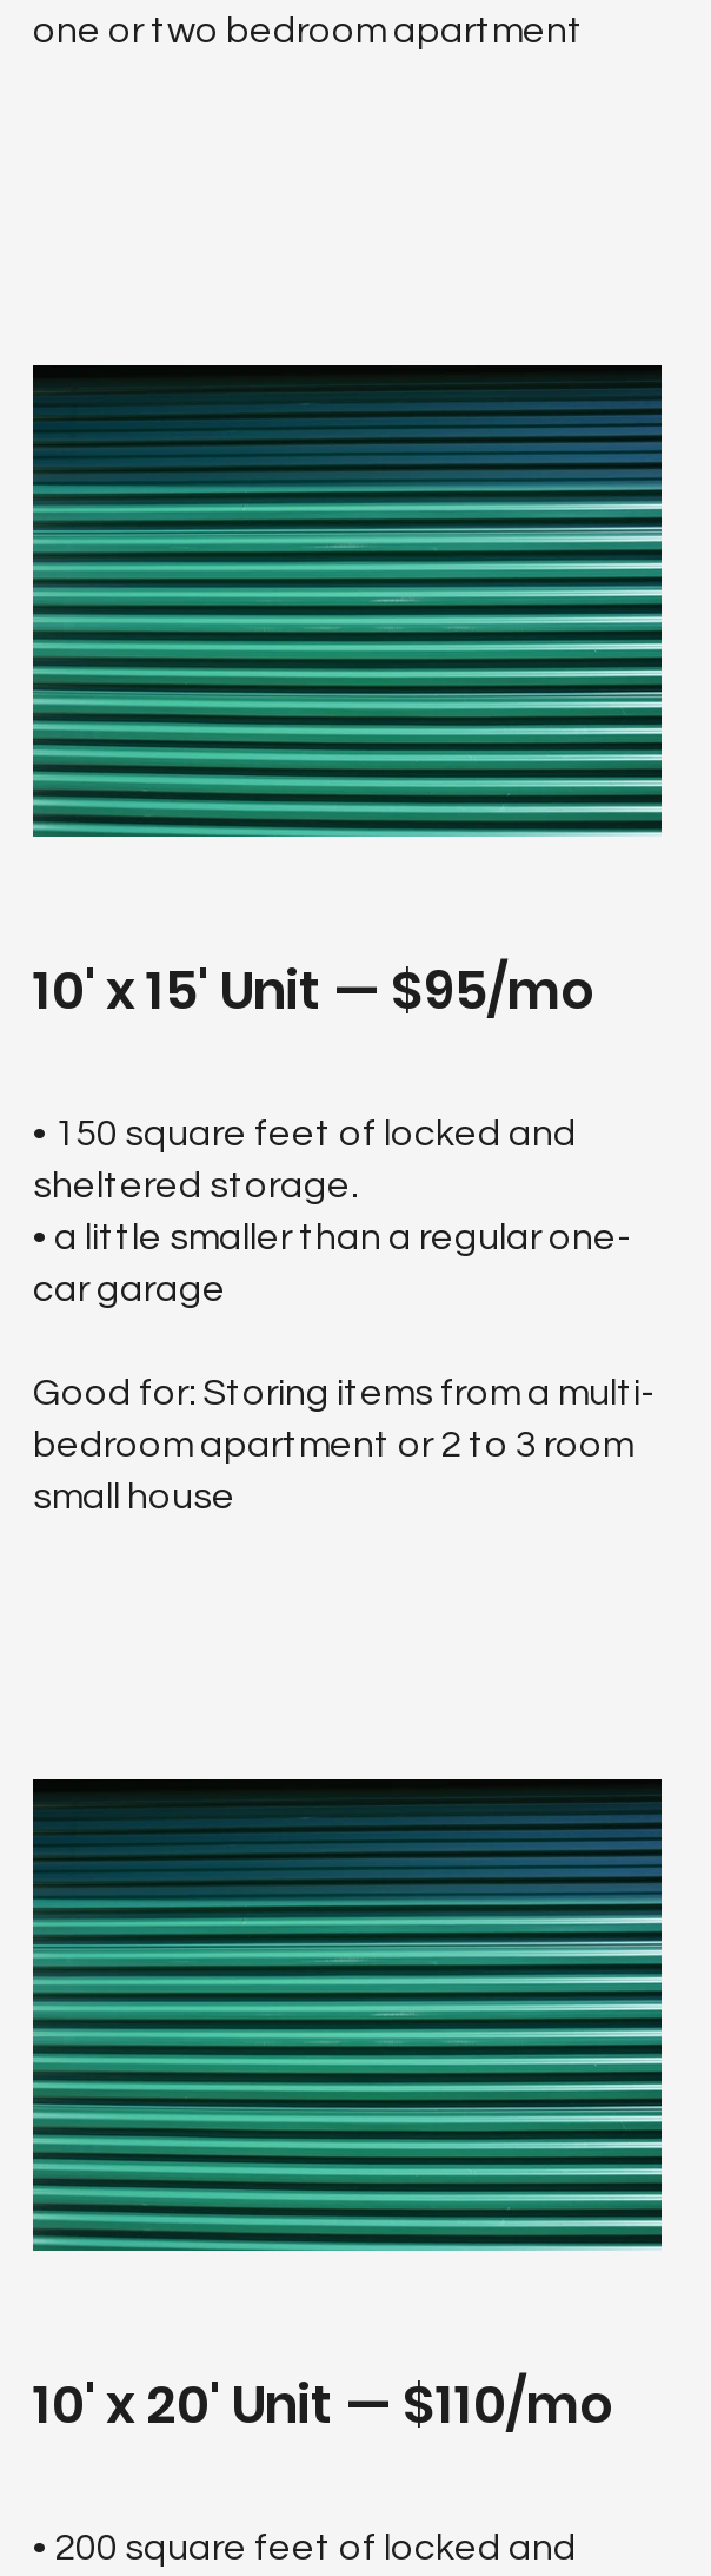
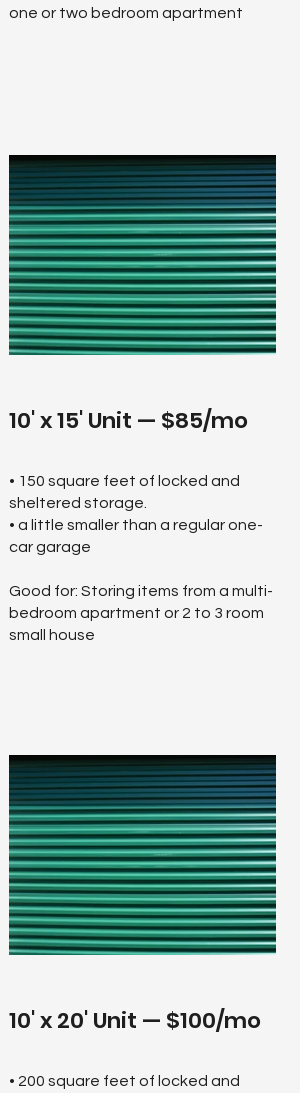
[33,954,593,1027] 10' x 15' Unit — $95/mo -> [9,405,248,436] 10' x 15' Unit — $85/mo
[33,2369,612,2442] 10' x 20' Unit — $110/mo -> [9,1005,261,1036] 10' x 20' Unit — $100/mo

